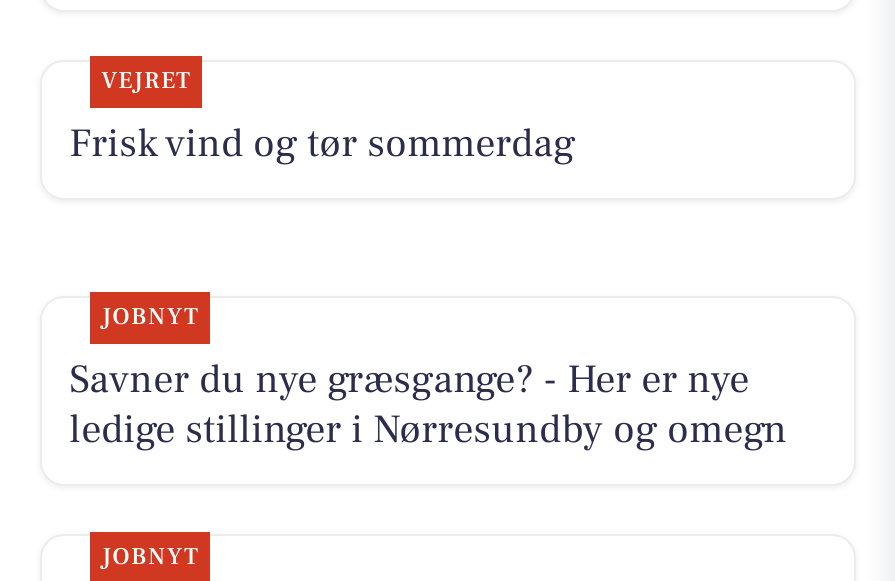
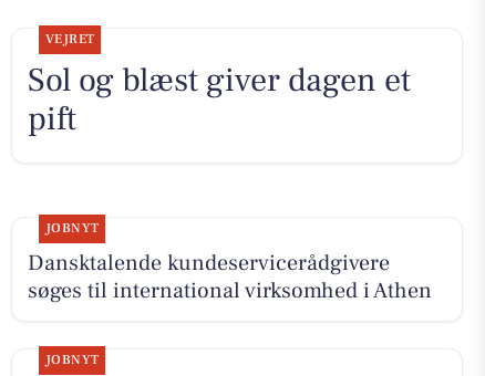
[69,118,575,170] Frisk vind og tør sommerdag -> [27,59,410,141] Sol og blæst giver dagen et | pift
[69,355,787,457] Savner du nye græsgange? - Her er nye | ledige stillinger i Nørresundby og omegn -> [27,249,431,306] Dansktalende kundeservicerådgivere | søges til international virksomhed i Athen

